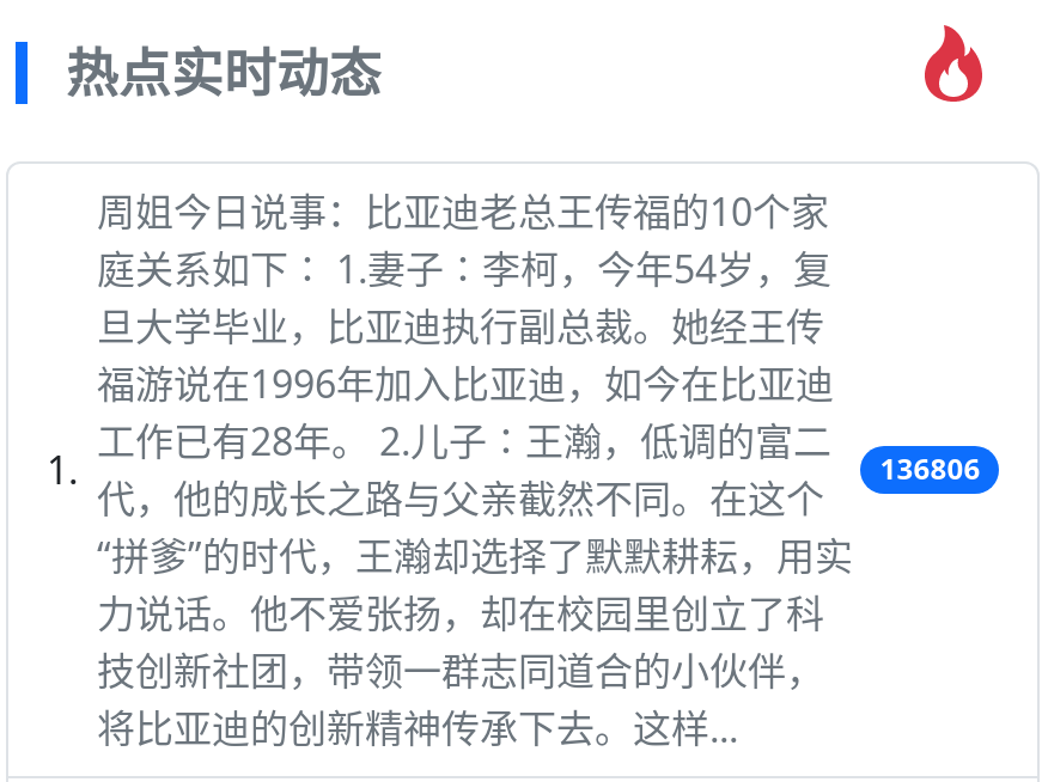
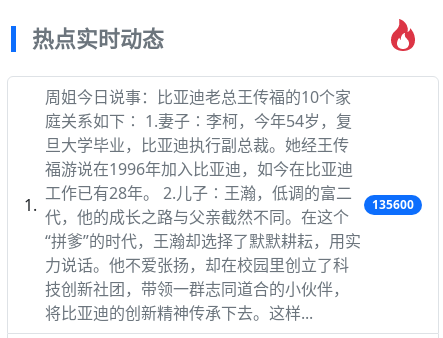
[880,448,980,489] 136806 -> [372,196,414,213] 135600

